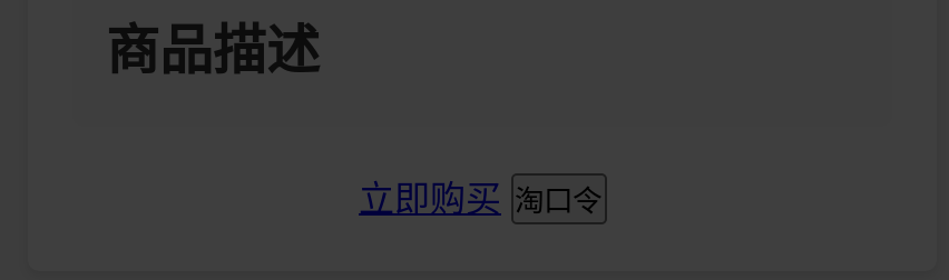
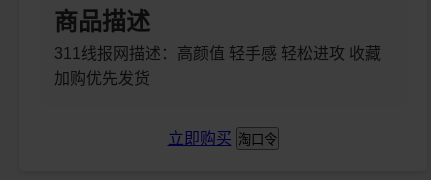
none -> [54,45,381,87] 311线报网描述：高颜值 轻手感 轻松进攻 收藏 | 加购优先发货

